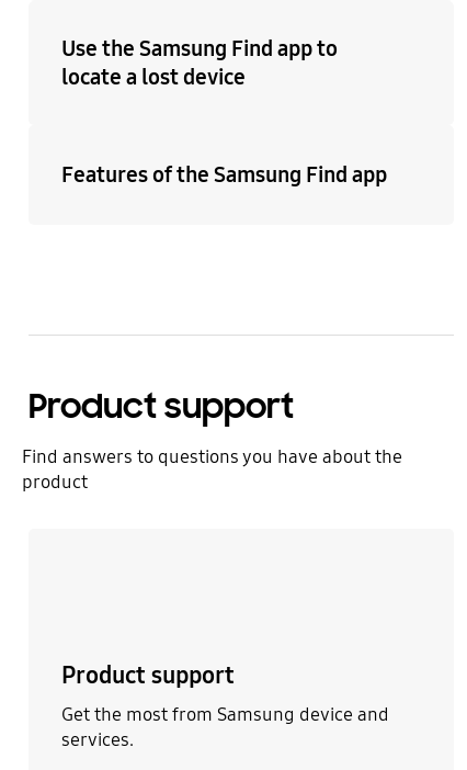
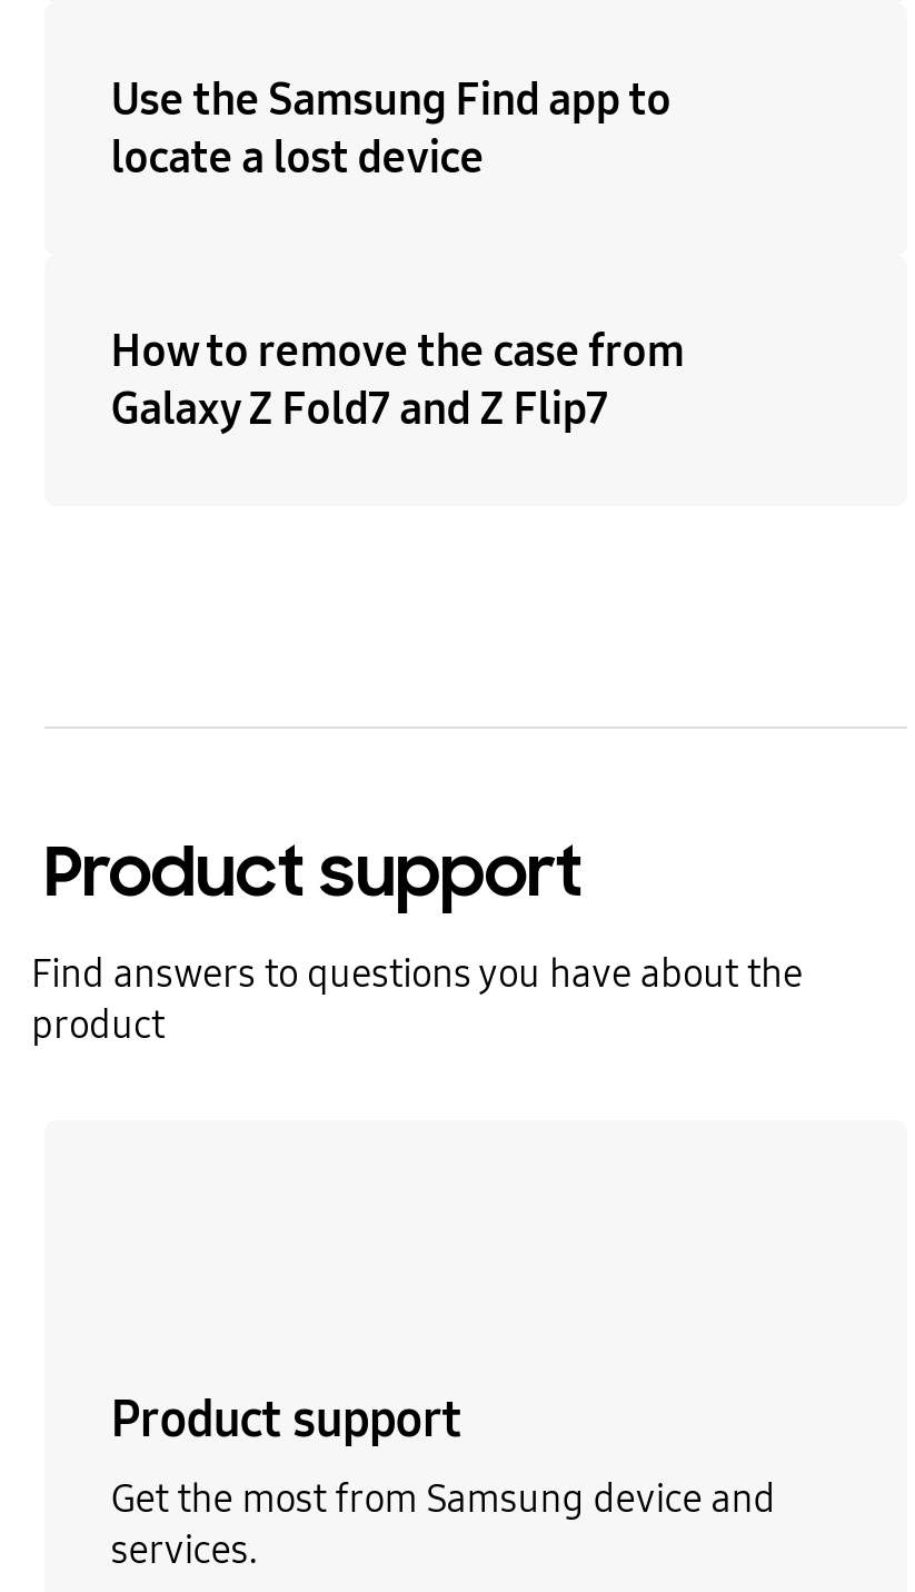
[61,161,387,188] Features of the Samsung Find app -> [111,323,684,434] How to remove the case from | Galaxy Z Fold7 and Z Flip7

